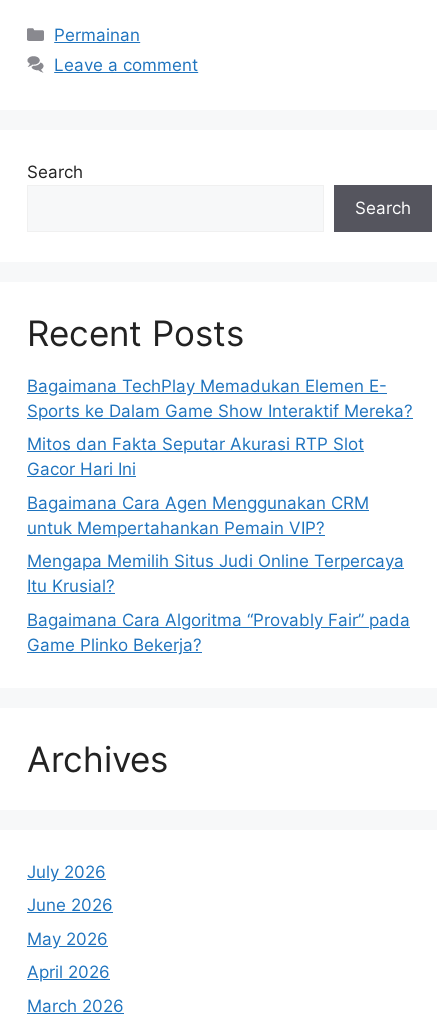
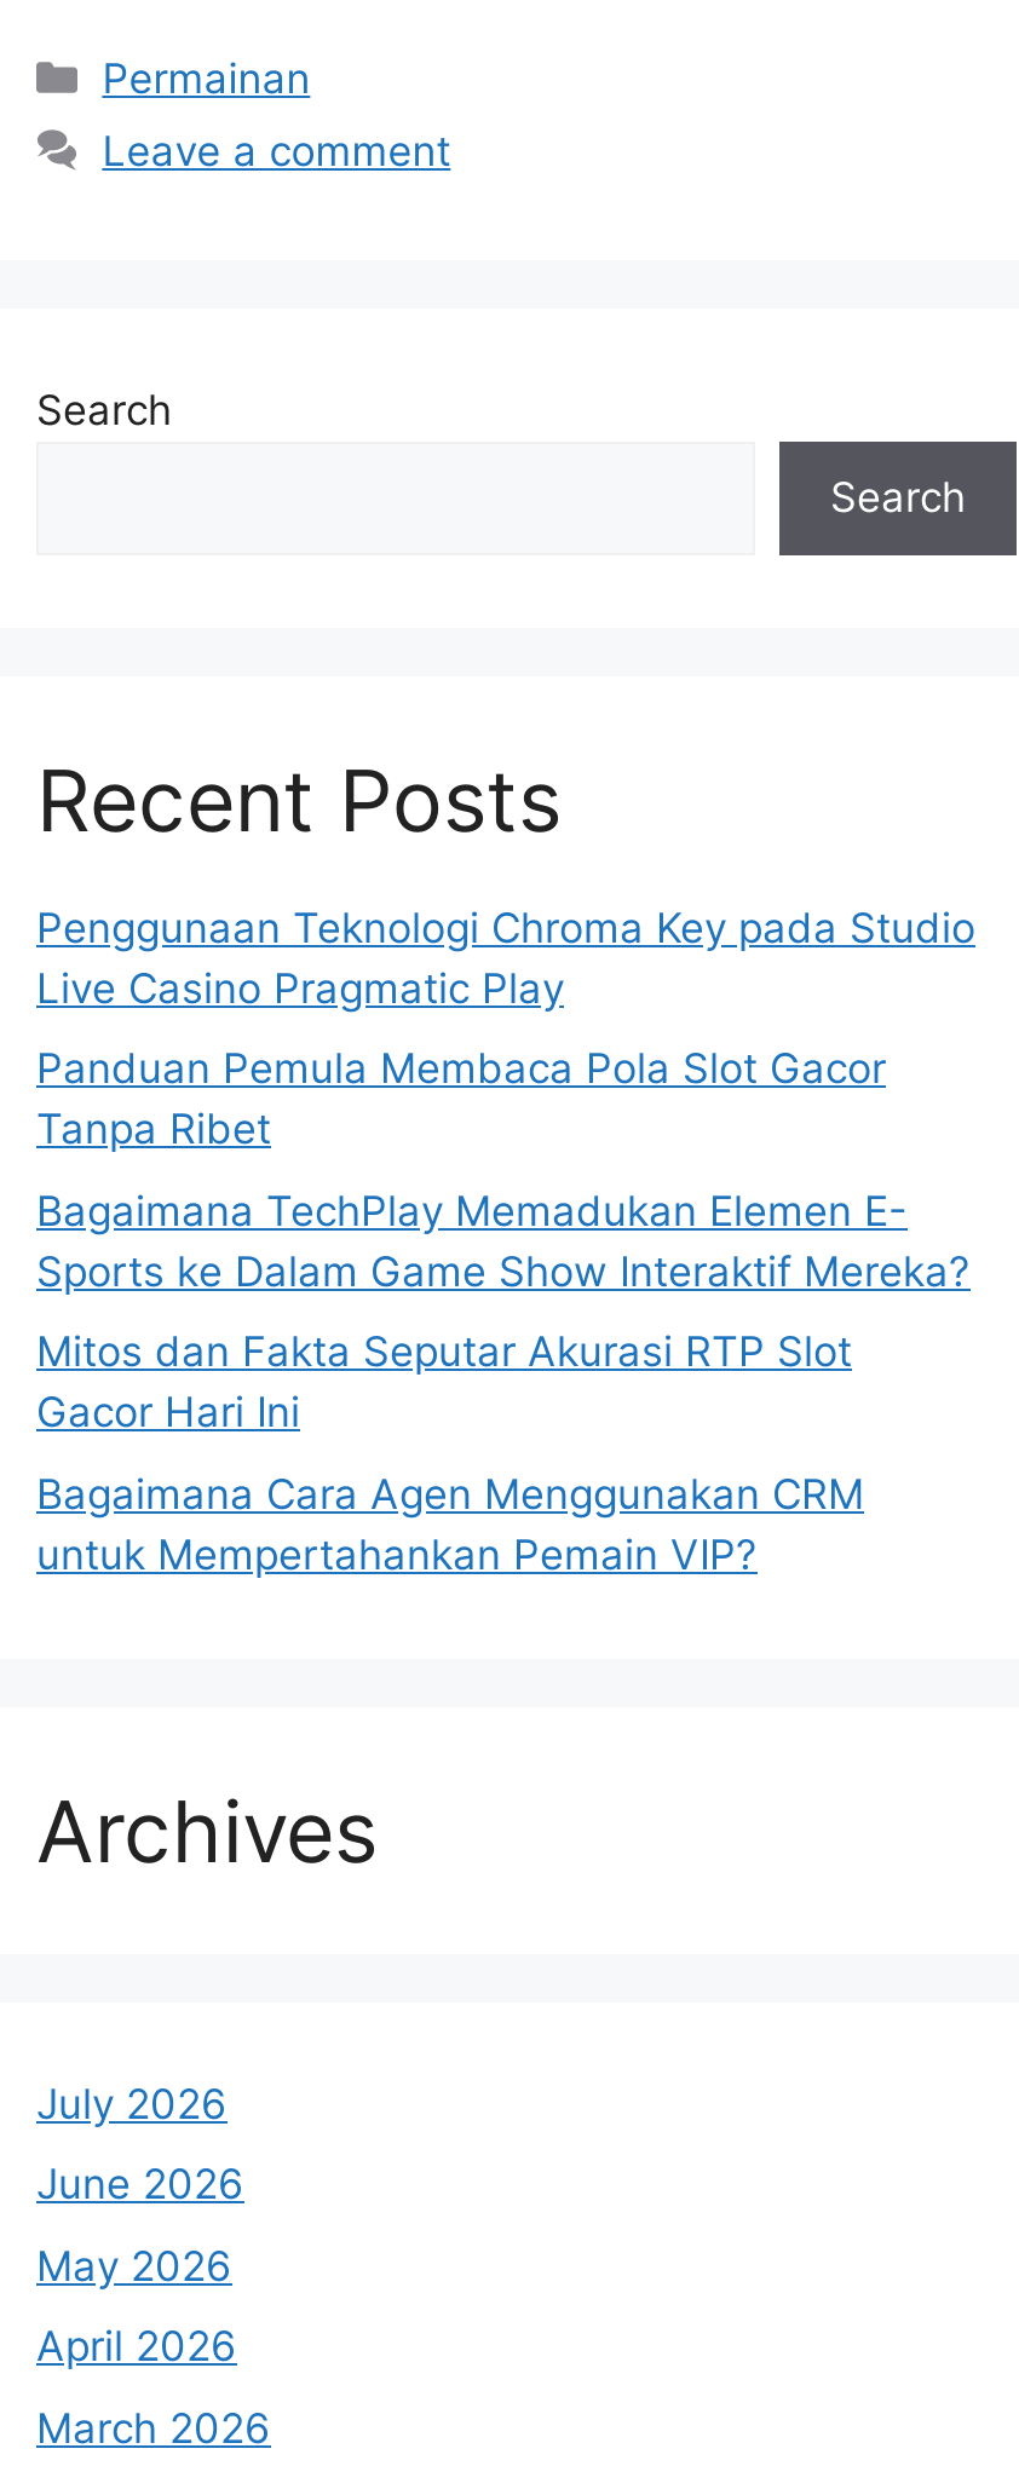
none -> [36,903,975,1153] Penggunaan Teknologi Chroma Key pada Studio | Live Casino Pragmatic Play | Panduan Pemula Membaca Pola Slot Gacor | Tanpa Ribet
moved [27,375,413,537] -> [36,1186,971,1578]: Bagaimana TechPlay Memadukan Elemen E- | Sports ke Dalam Game Show Interaktif Mereka? | Mitos dan Fakta Seputar Akurasi RTP Slot | Gacor Hari Ini | Bagaimana Cara Agen Menggunakan CRM | untuk Mempertahankan Pemain VIP?
[27,551,410,654] Mengapa Memilih Situs Judi Online Terpercaya | Itu Krusial? | Bagaimana Cara Algoritma “Provably Fair” pada | Game Plinko Bekerja? -> none

